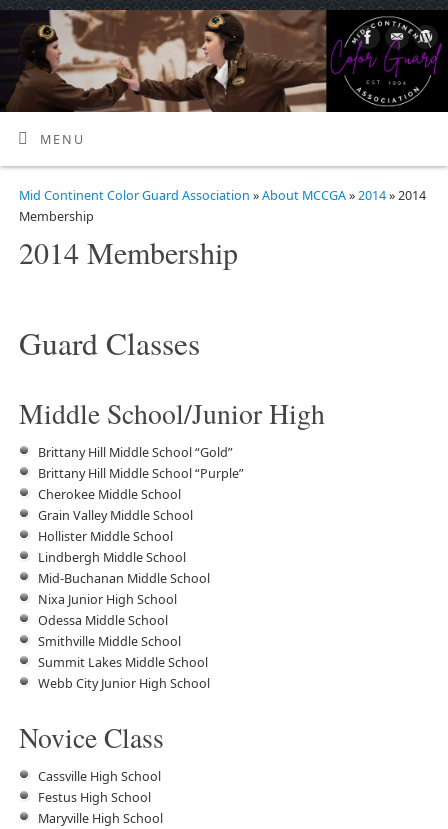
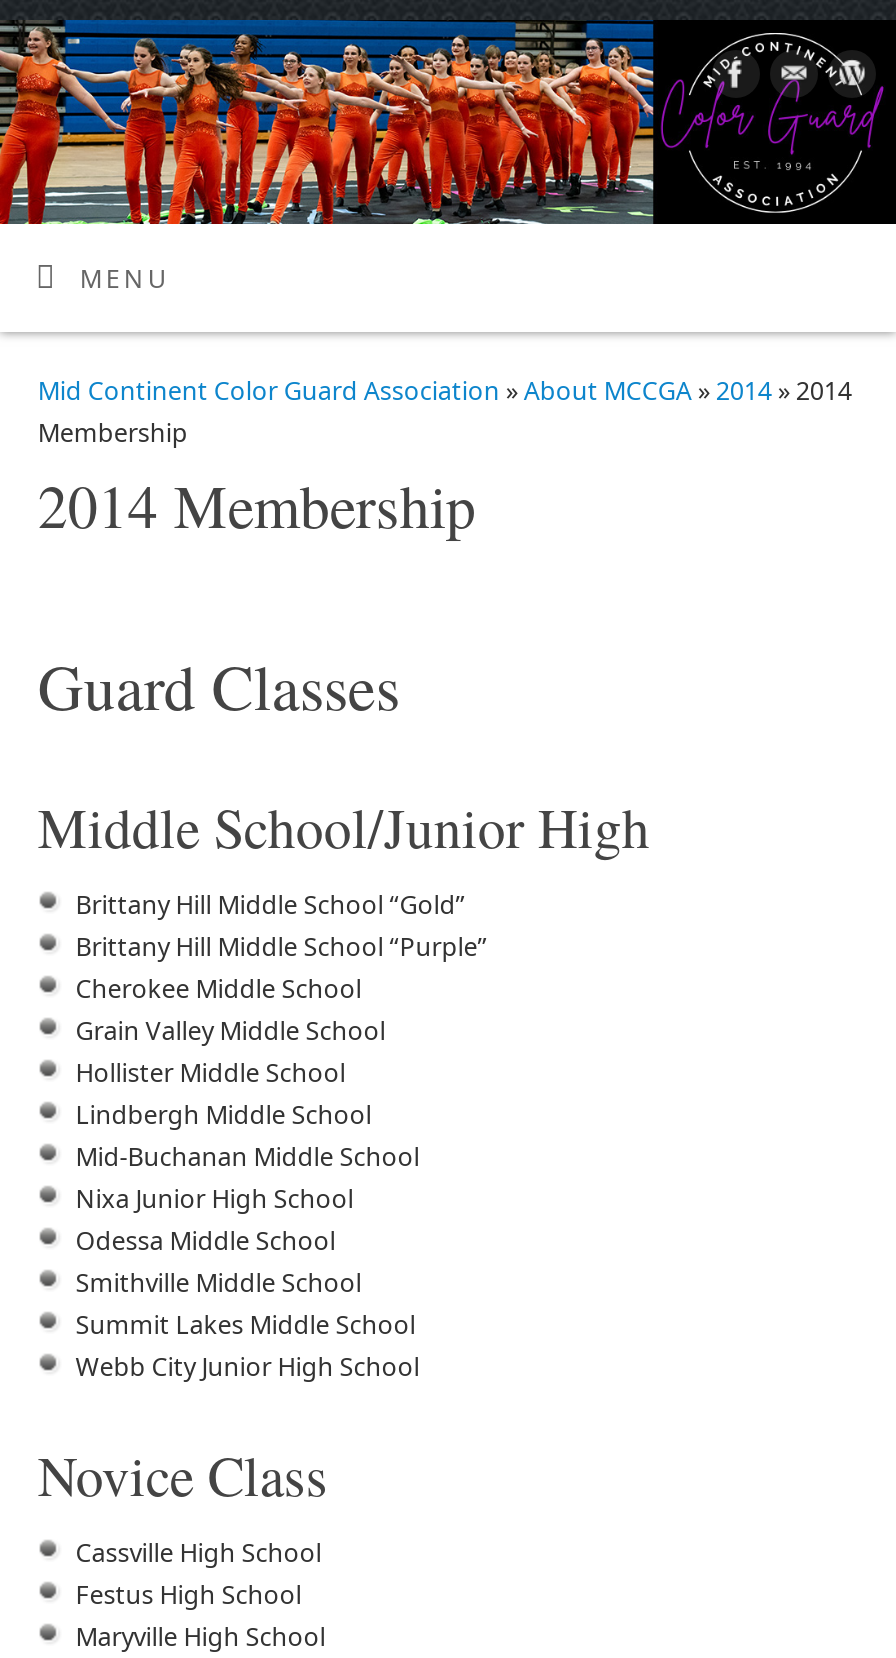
[3,9,327,113] [image] -> [6,18,654,226] [image]

